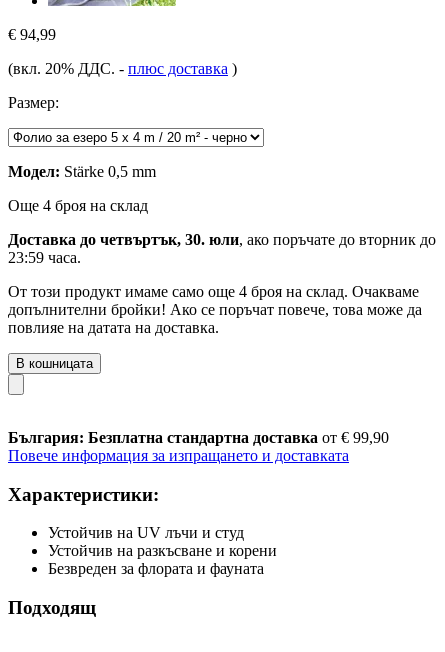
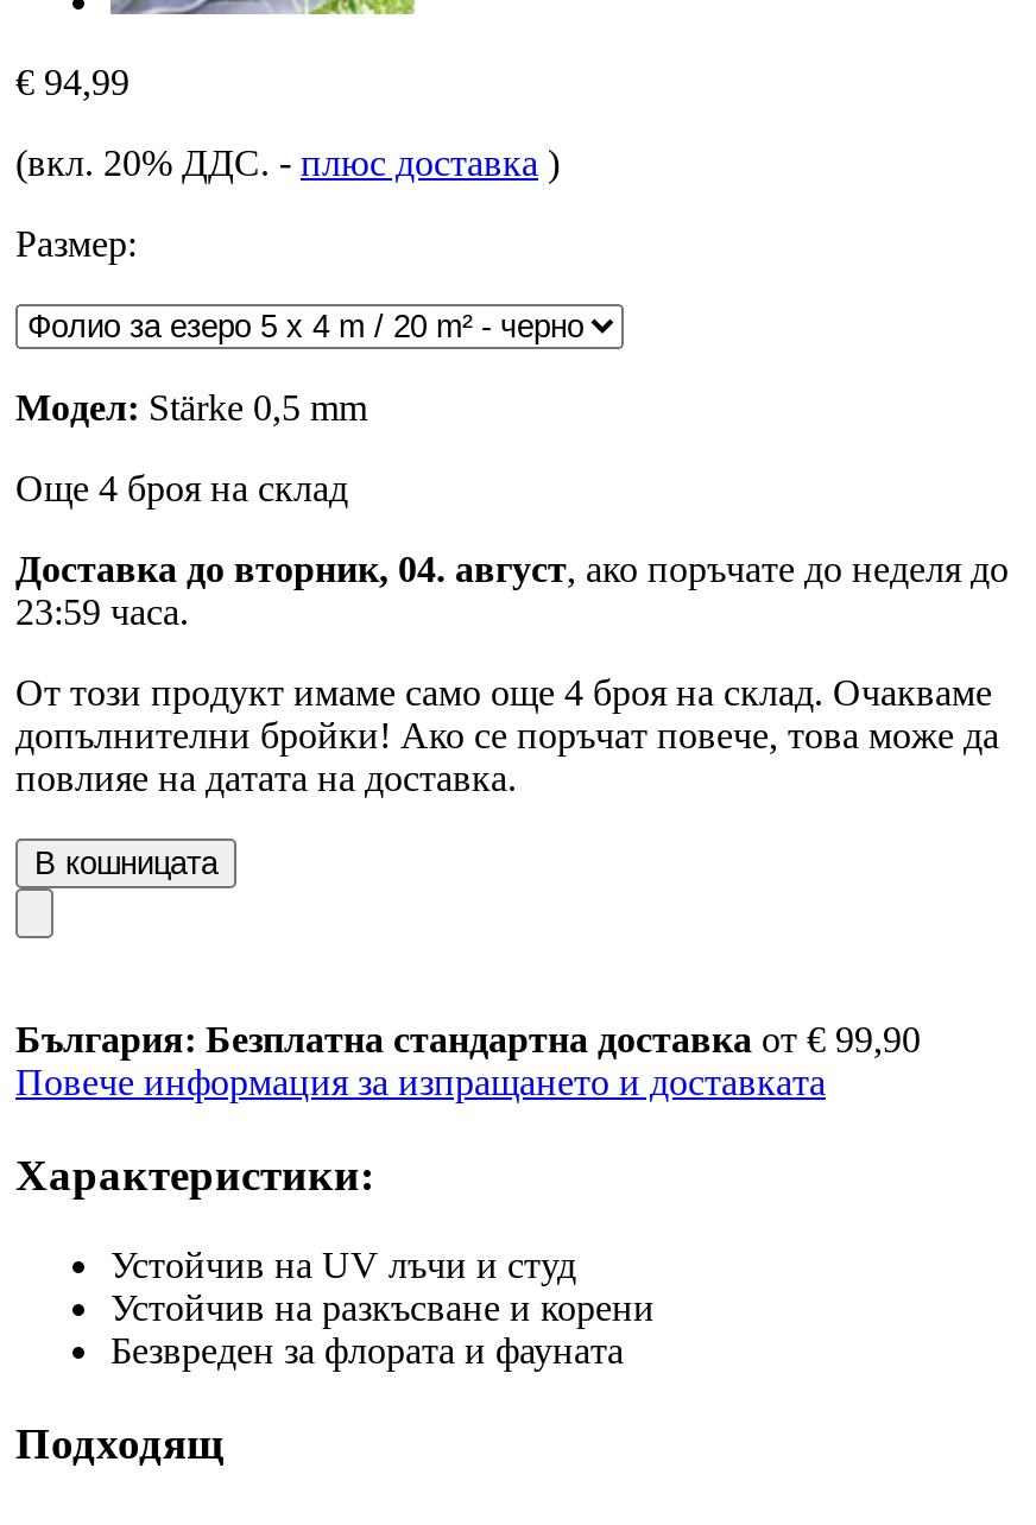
[8,231,436,248] Доставка до четвъртък, 30. юли, ако поръчате до вторник до -> [15,548,1009,589] Доставка до вторник, 04. август, ако поръчате до неделя до

